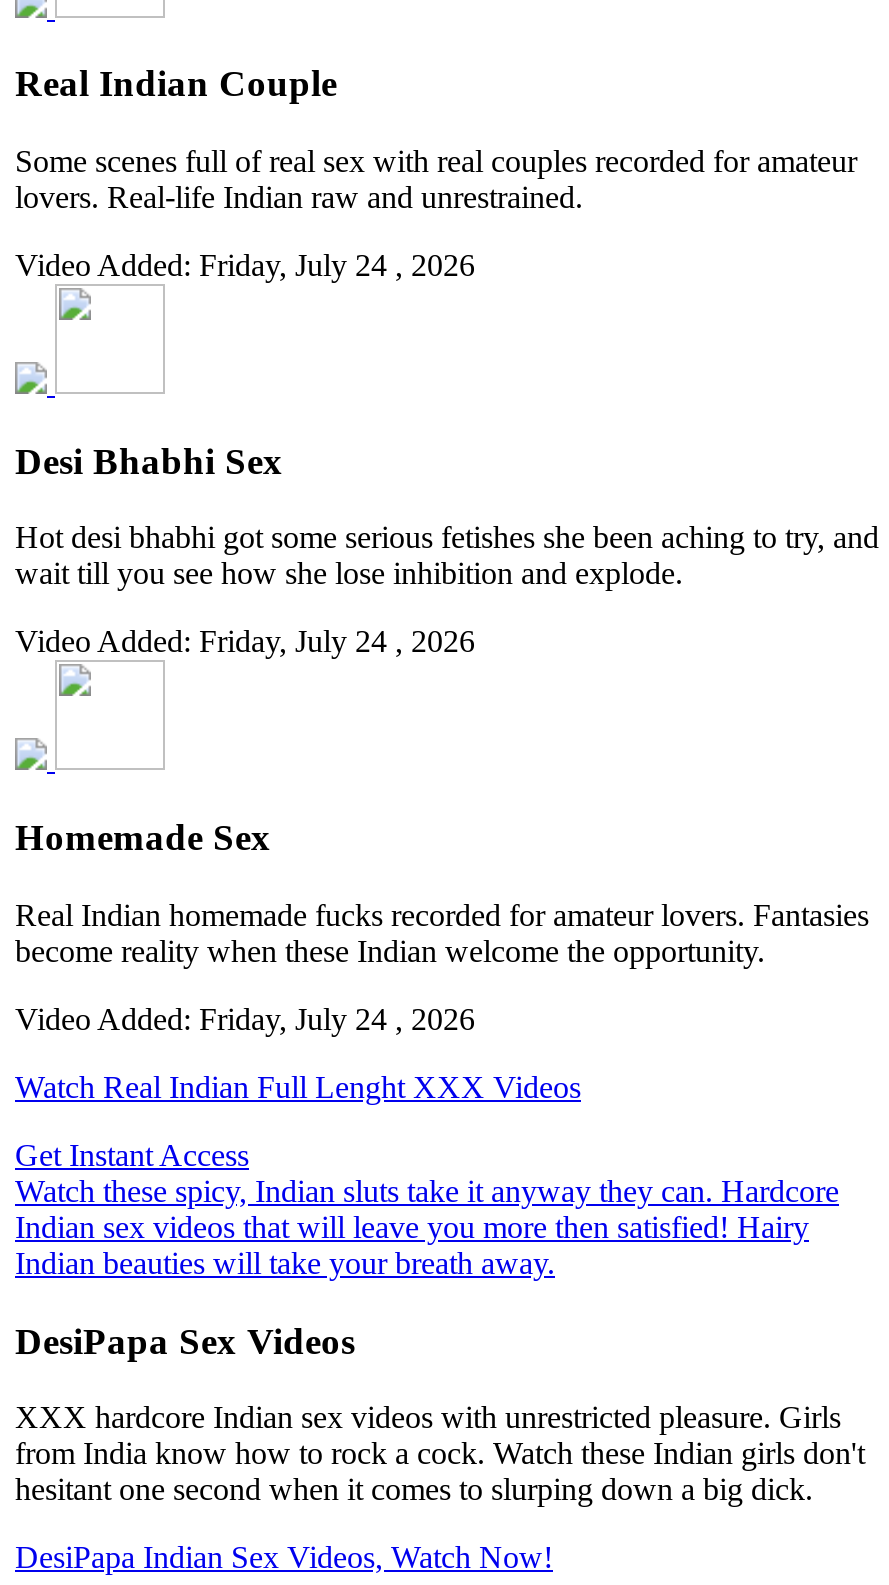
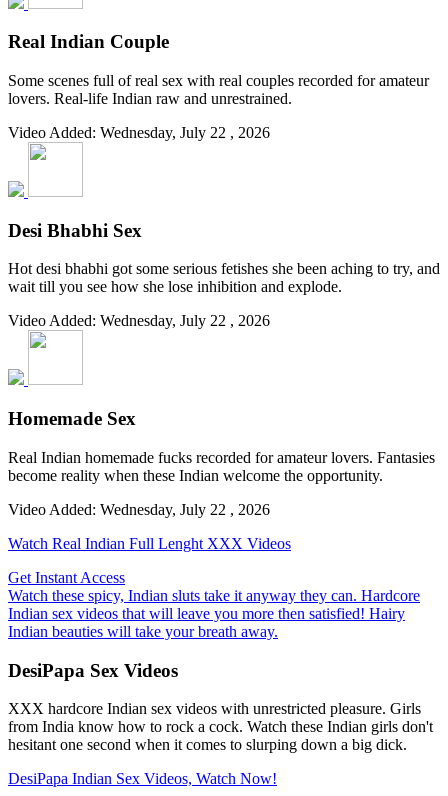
[15,248,475,282] Video Added: Friday, July 24 , 2026 -> [8,124,270,141] Video Added: Wednesday, July 22 , 2026
[15,625,475,659] Video Added: Friday, July 24 , 2026 -> [8,312,270,329] Video Added: Wednesday, July 22 , 2026
[15,1002,475,1036] Video Added: Friday, July 24 , 2026 -> [8,501,270,518] Video Added: Wednesday, July 22 , 2026

